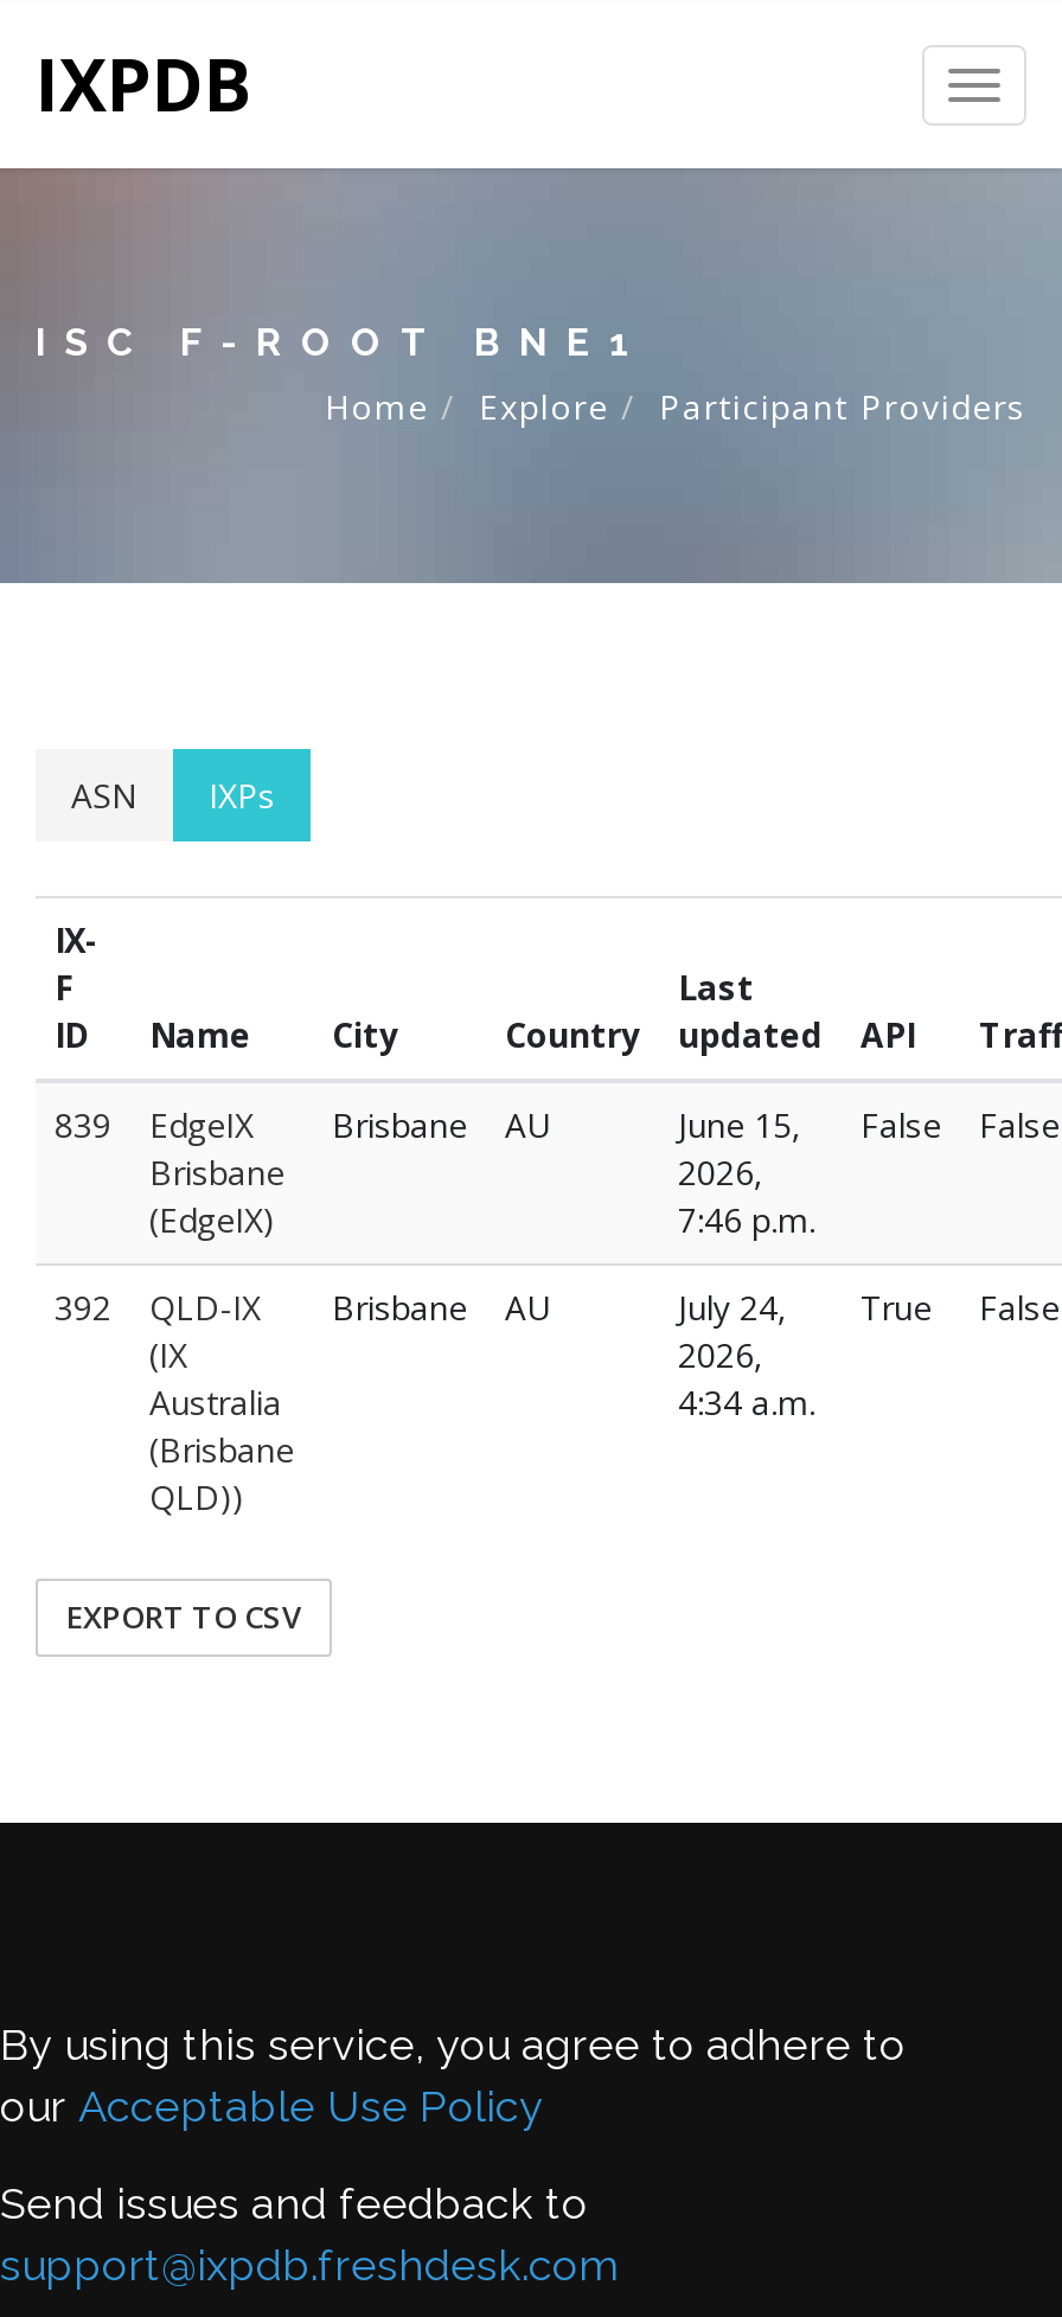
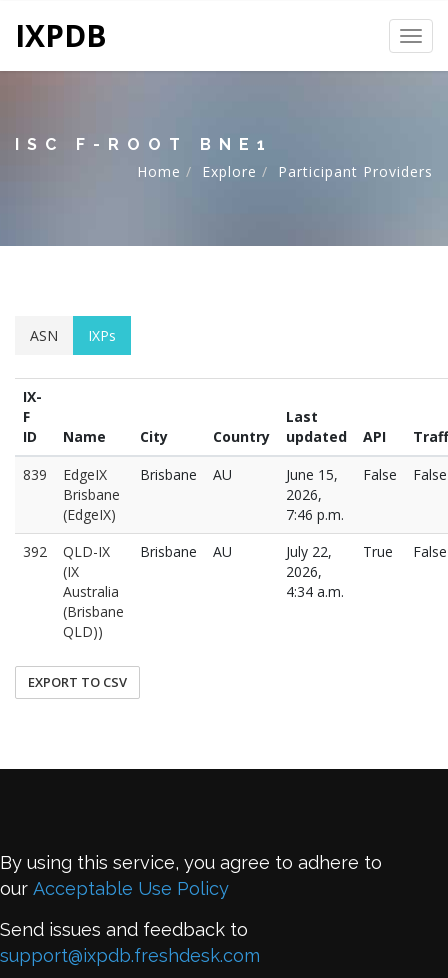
[678,1285,1060,1330] July 24, True False -> [286,542,447,561] July 22, True False

